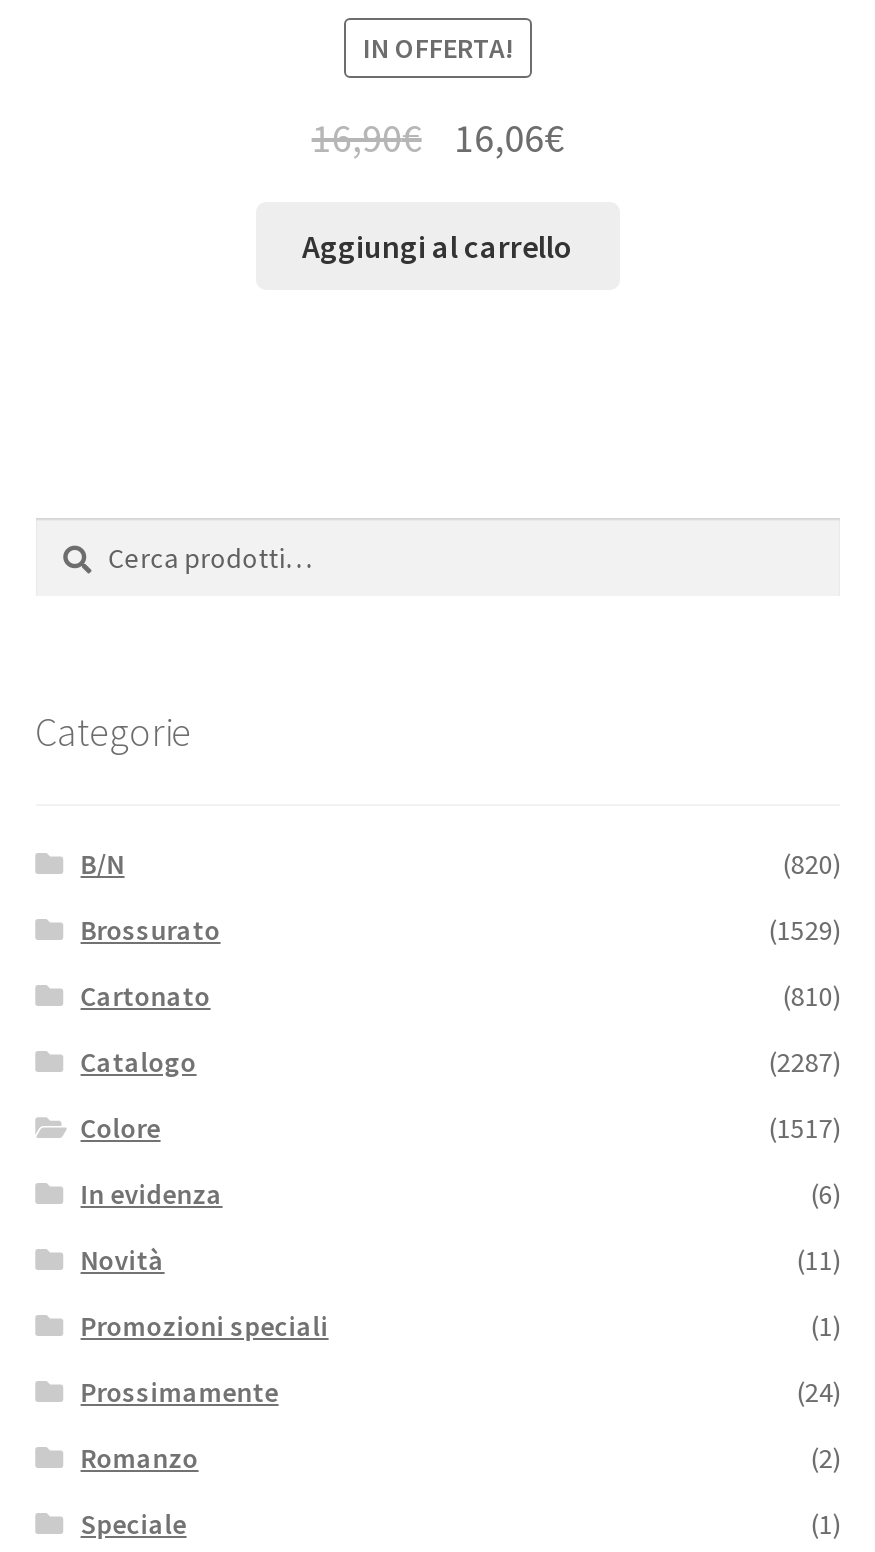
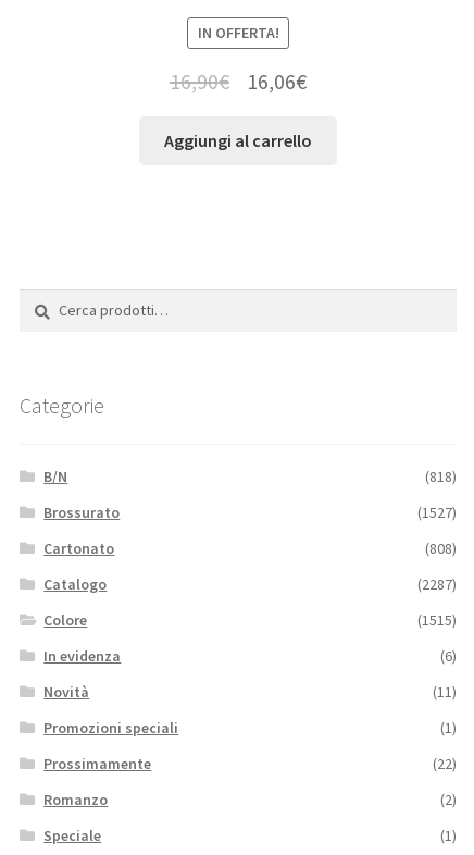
[783,846,841,882] (820) -> [426,467,457,487] (818)
[769,912,841,948] (1529) -> [418,503,457,522] (1527)
[783,978,841,1014] (810) -> [426,539,457,558] (808)
[769,1110,841,1146] (1517) -> [418,611,457,630] (1515)
[797,1374,841,1410] (24) -> [433,754,457,774] (22)

